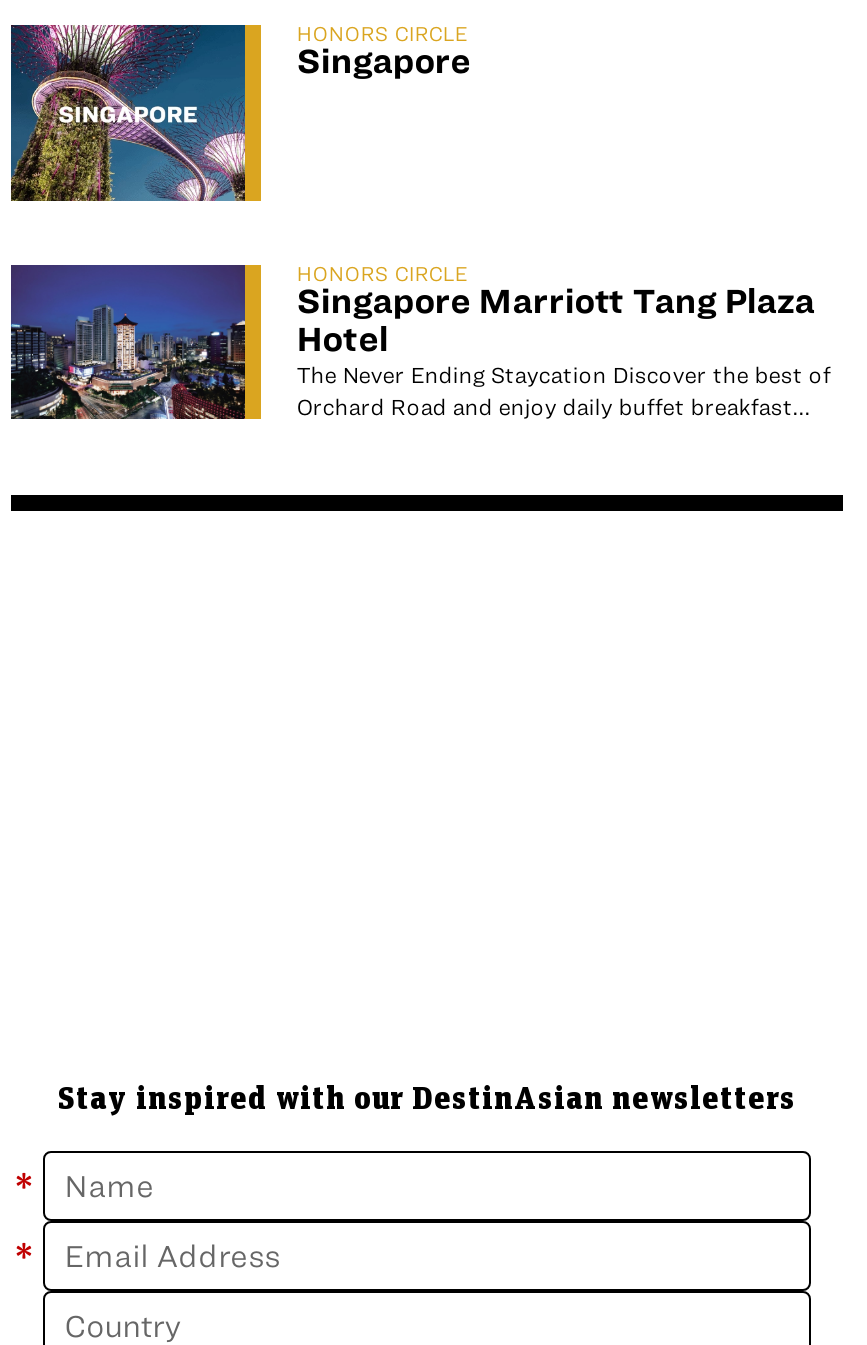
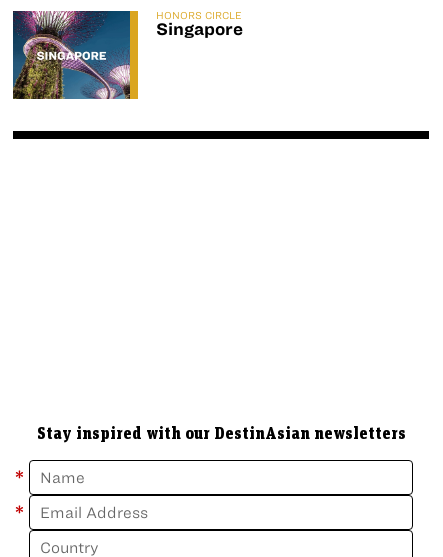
[9,262,830,421] [image] | HONORS CIRCLE | Singapore Marriott Tang Plaza | Hotel | The Never Ending Staycation Discover the best of | Orchard Road and enjoy daily buffet breakfast... -> none

